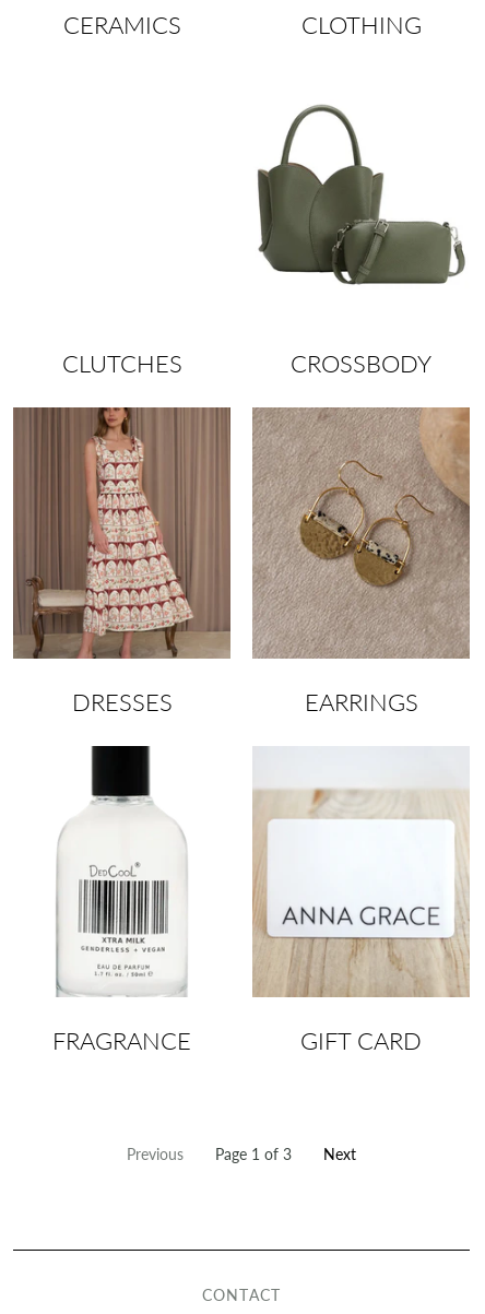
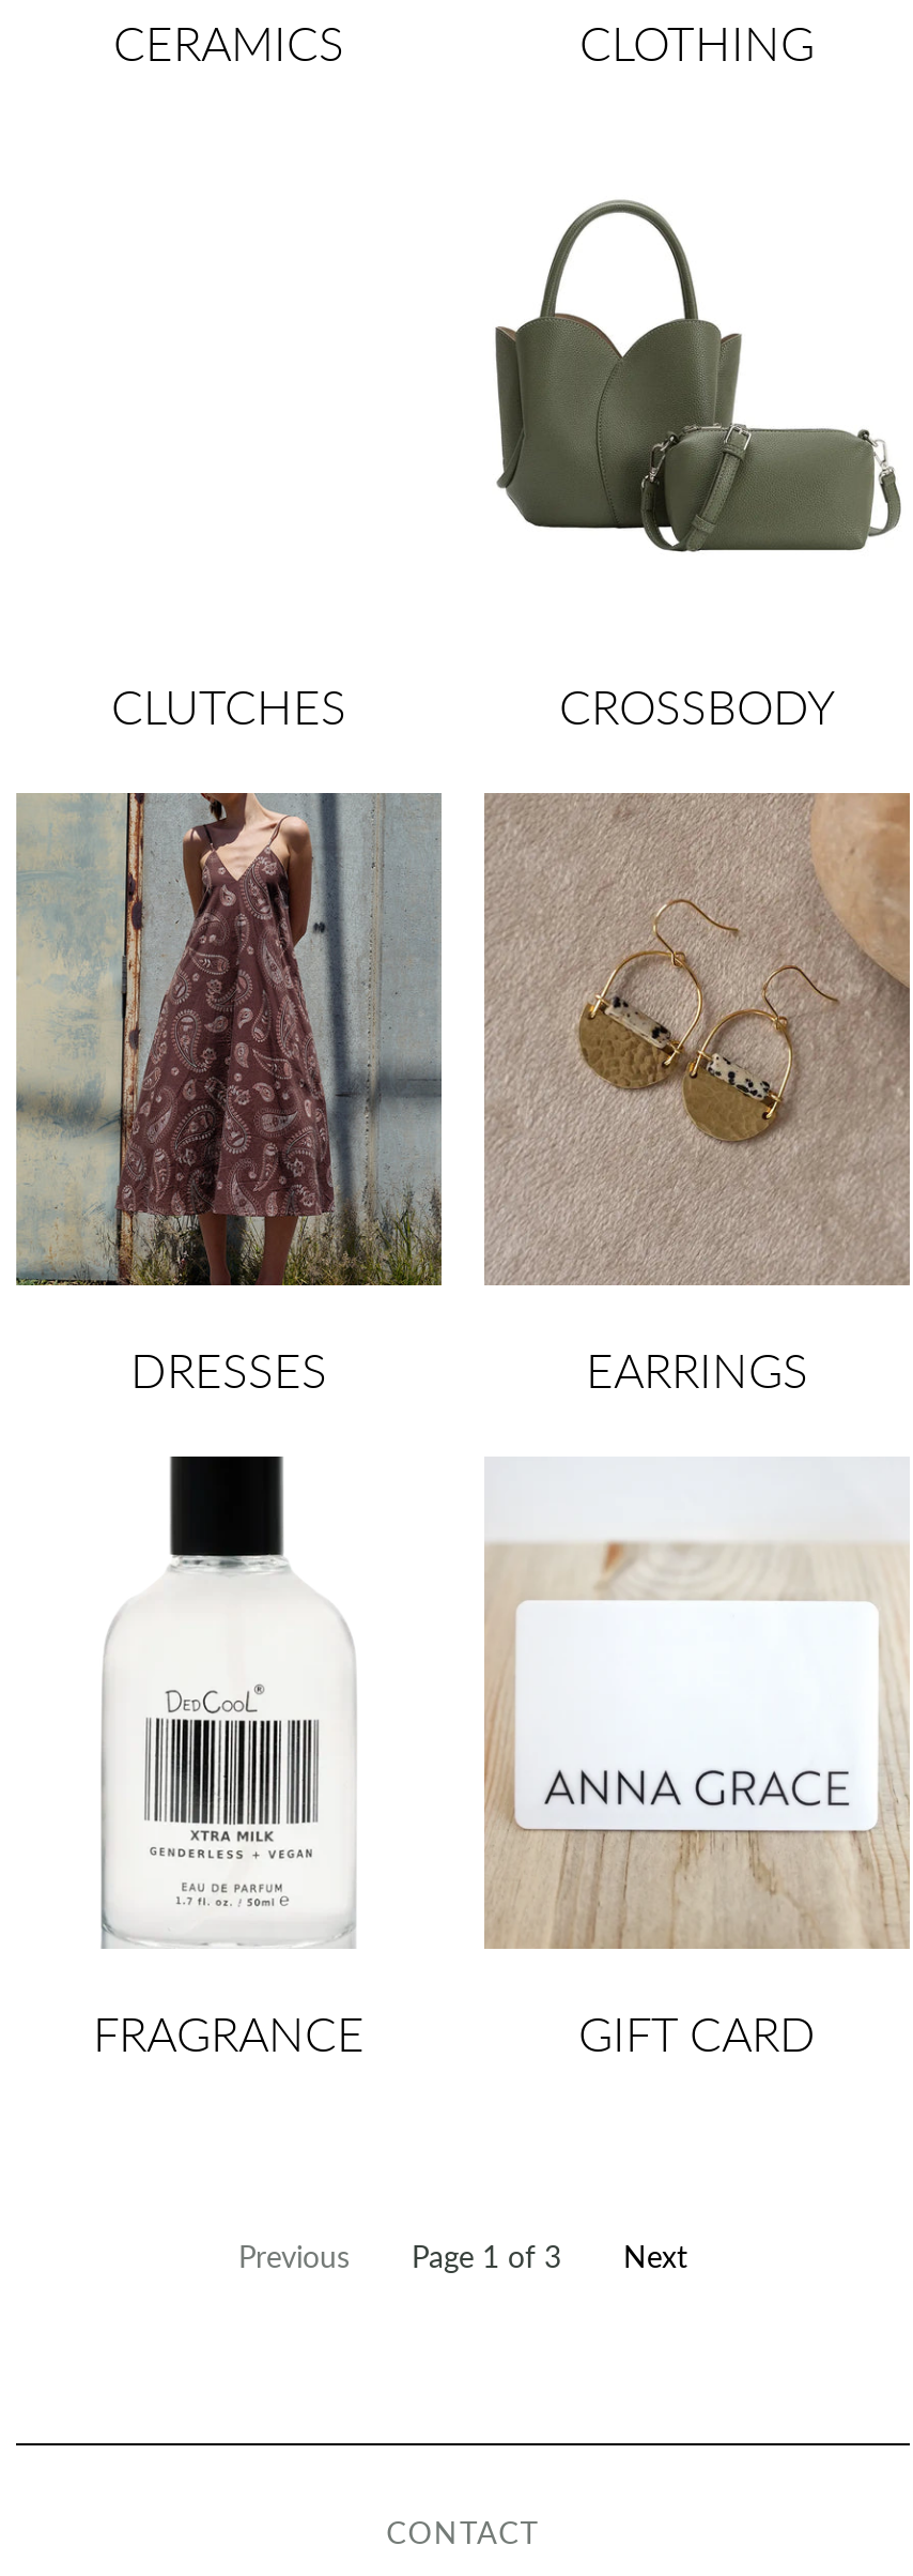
[13,406,232,660] [image] -> [16,793,442,1287] [image]

